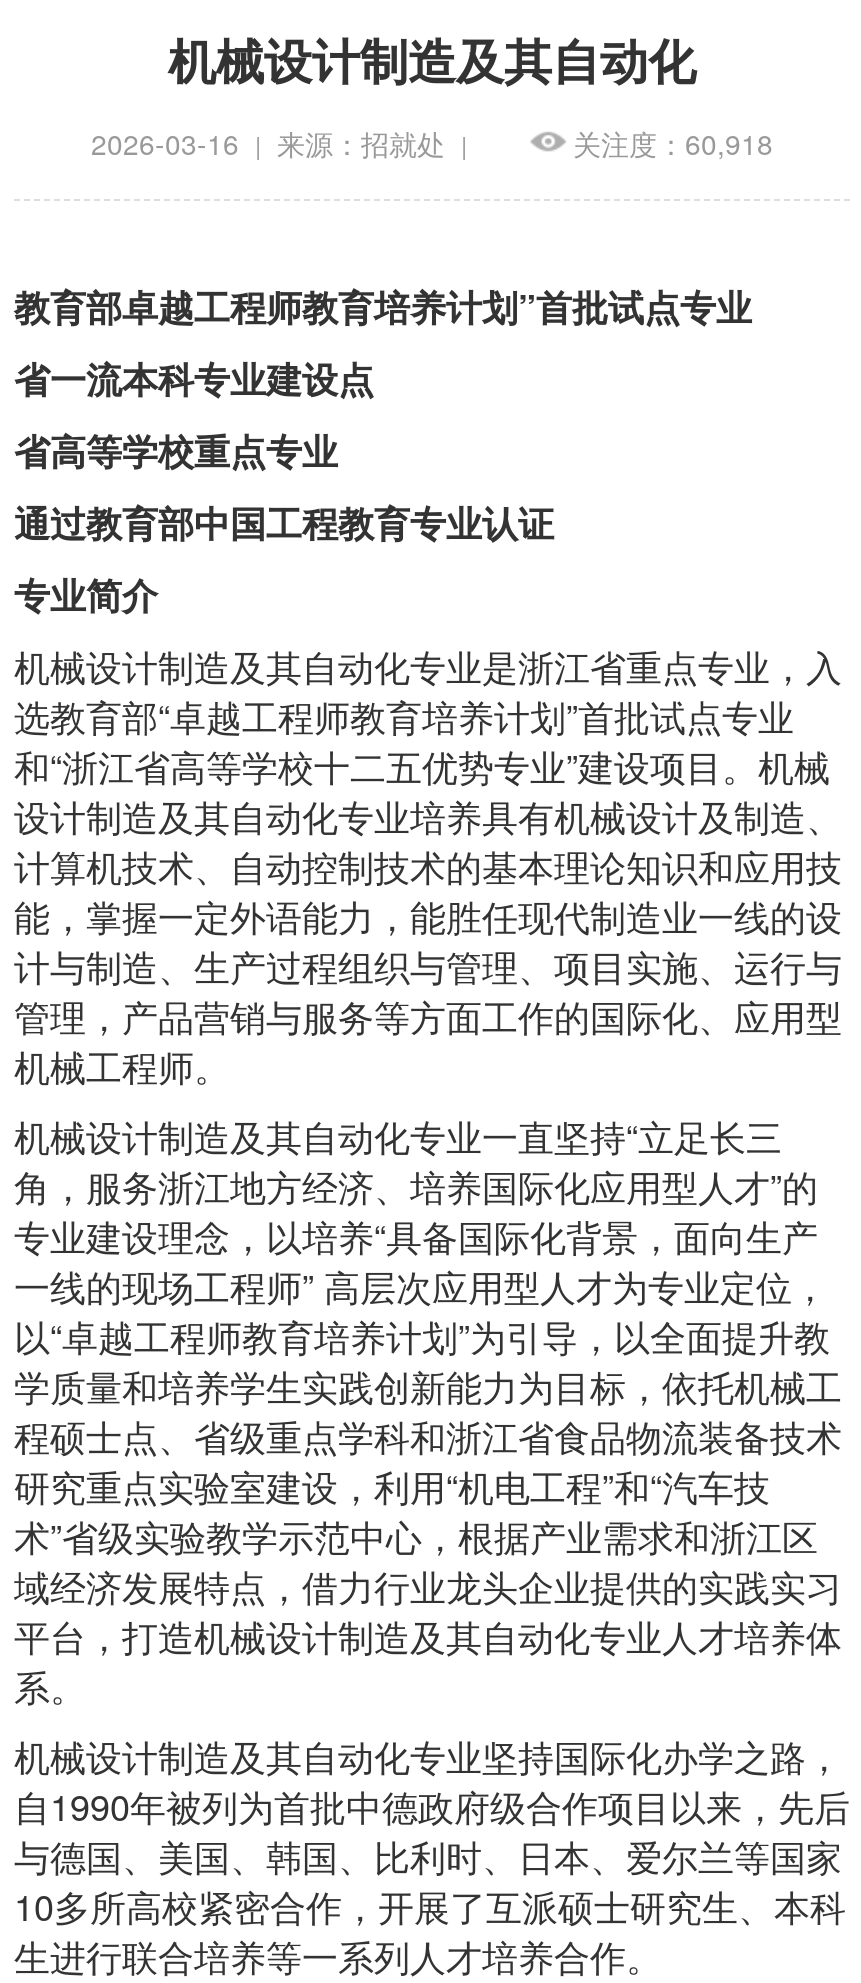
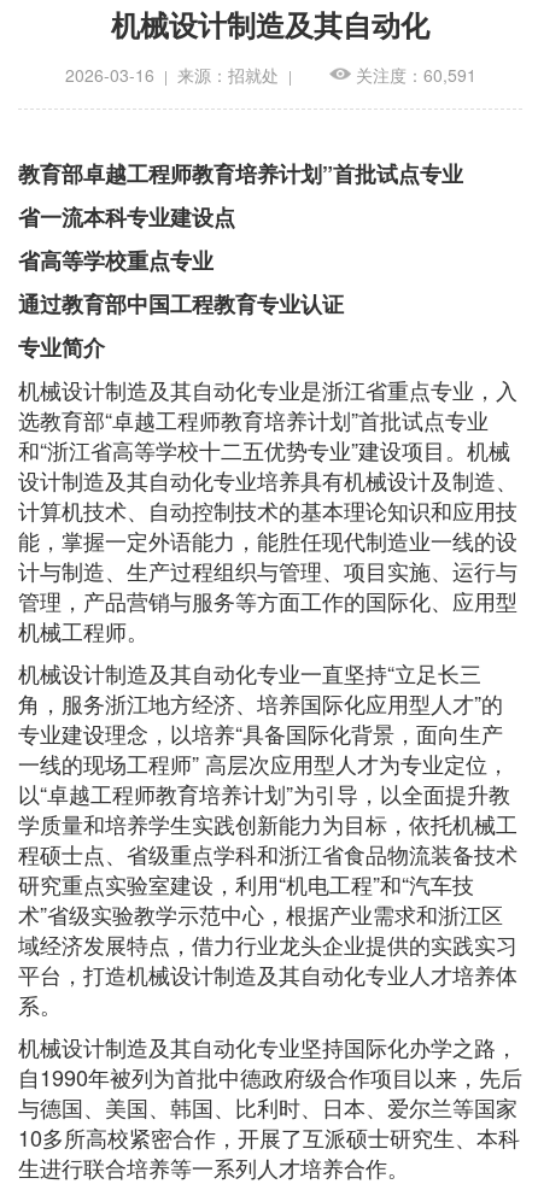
[573,123,773,163] 关注度：60,918 -> [355,63,476,87] 关注度：60,591

